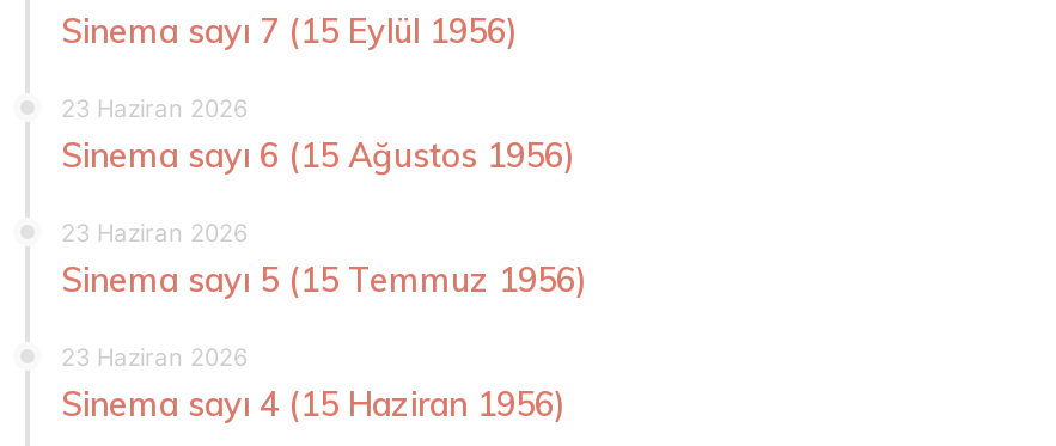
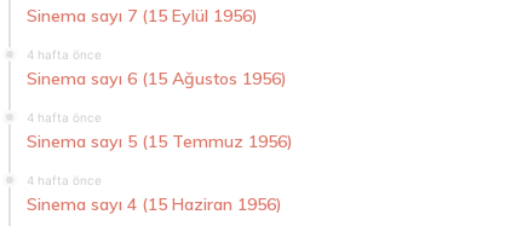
[61,94,248,123] 23 Haziran 2026 -> [27,47,102,62] 4 hafta önce
[61,218,248,247] 23 Haziran 2026 -> [27,110,102,125] 4 hafta önce
[61,343,248,371] 23 Haziran 2026 -> [27,173,102,188] 4 hafta önce

